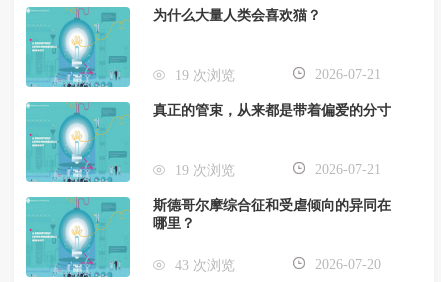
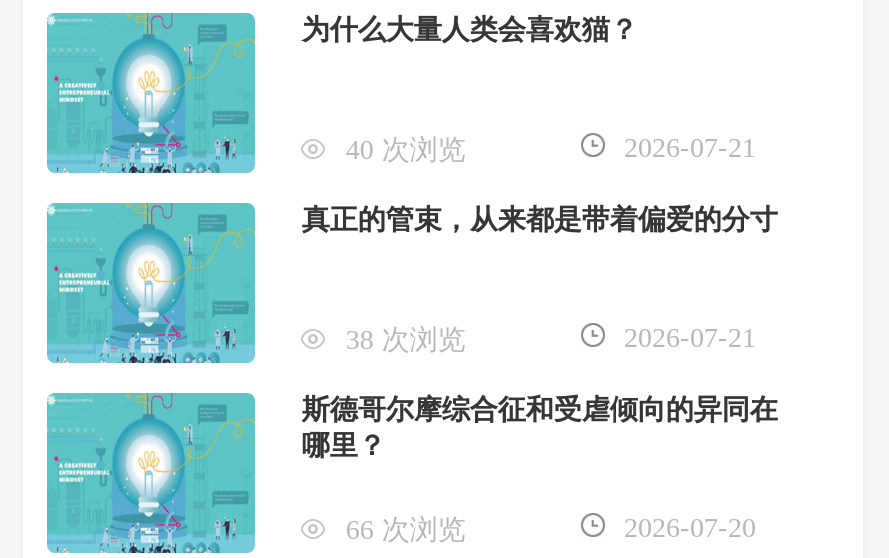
[175,68,235,83] 19 次浏览 -> [346,135,466,165] 40 次浏览
[175,163,235,178] 19 次浏览 -> [346,325,466,355] 38 次浏览
[175,258,235,273] 43 次浏览 -> [346,515,466,545] 66 次浏览

